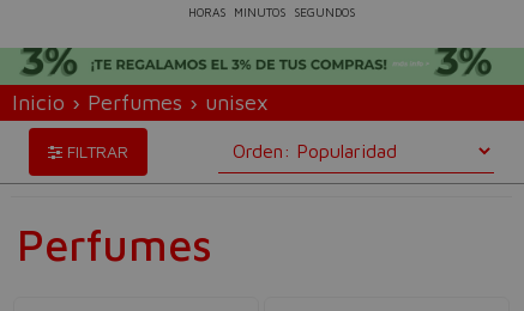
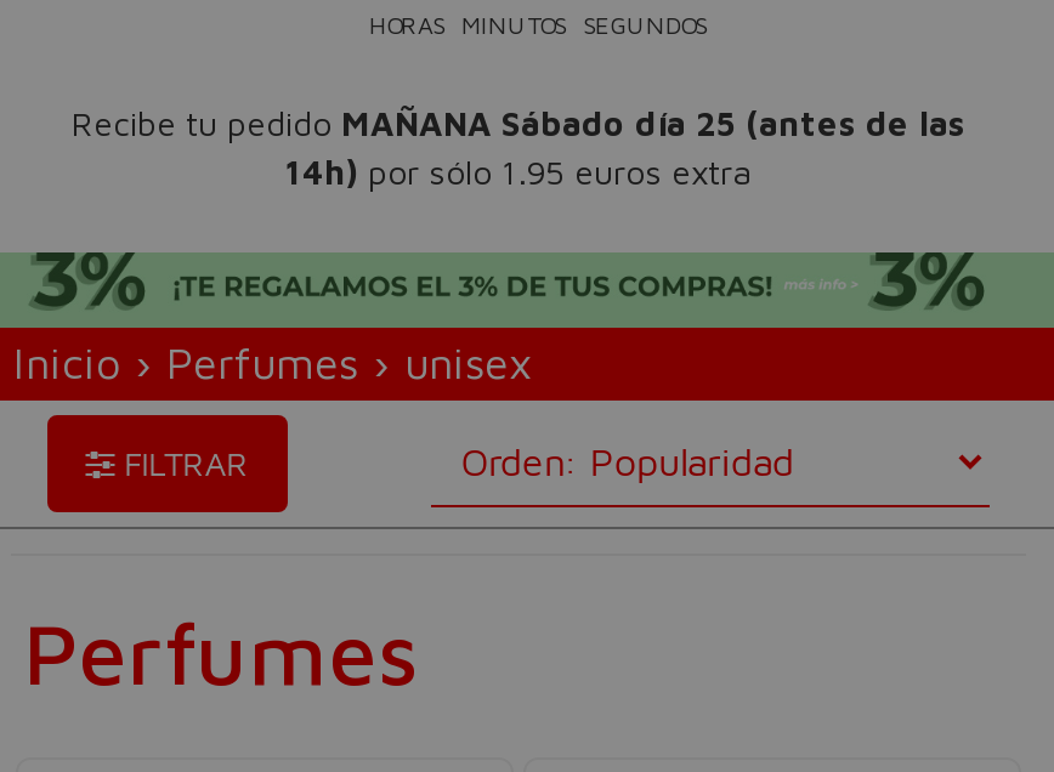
none -> [72,102,965,192] Recibe tu pedido MAÑANA Sábado día 25 (antes de las | 14h) por sólo 1.95 euros extra

